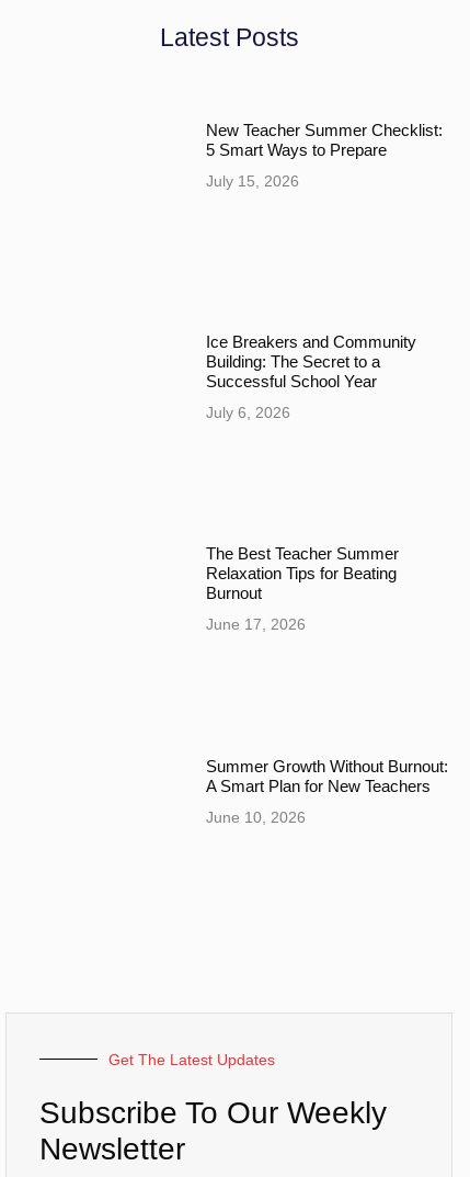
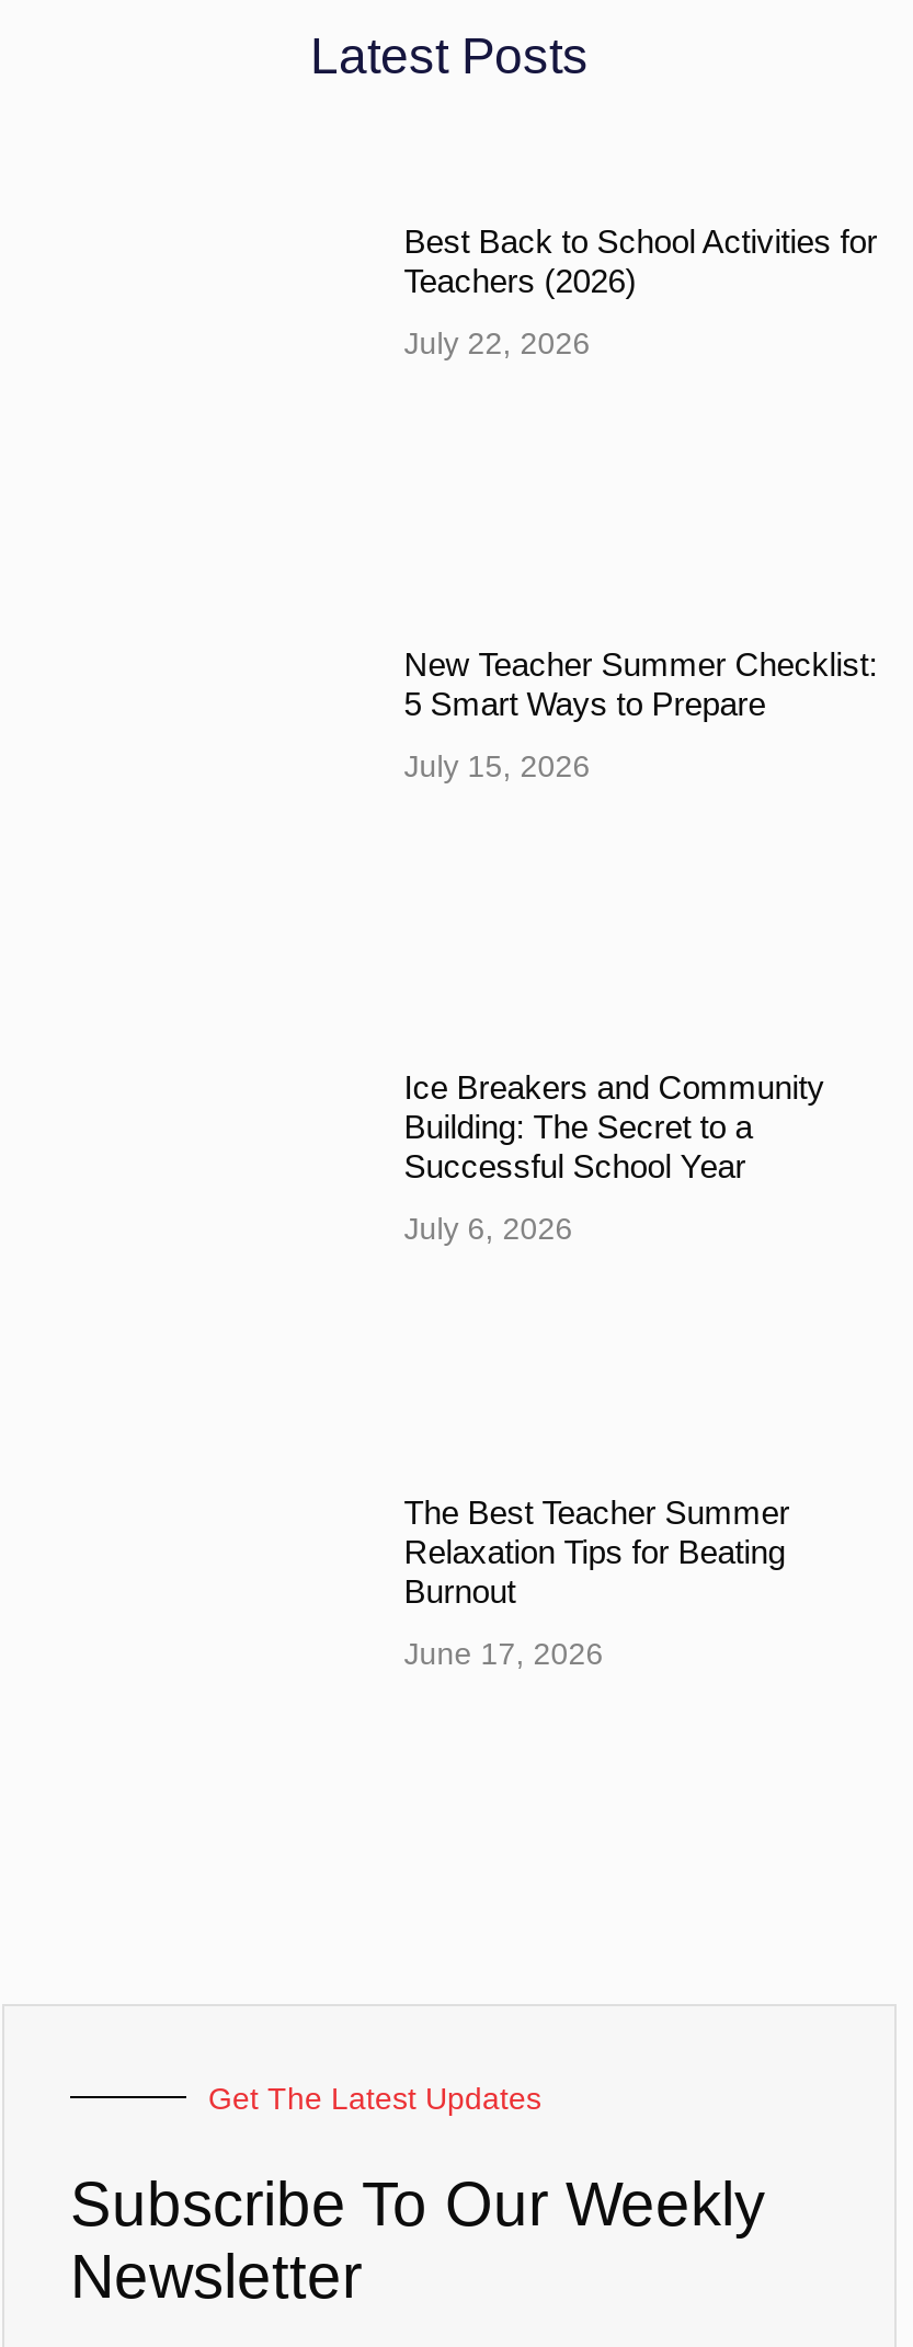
none -> [404,222,877,360] Best Back to School Activities for | Teachers (2026) | July 22, 2026
moved [206,121,443,633] -> [404,646,877,1670]: New Teacher Summer Checklist: | 5 Smart Ways to Prepare | July 15, 2026 | ... | Burnout | June 17, 2026
[206,756,448,826] Summer Growth Without Burnout: | A Smart Plan for New Teachers | June 10, 2026 -> none

